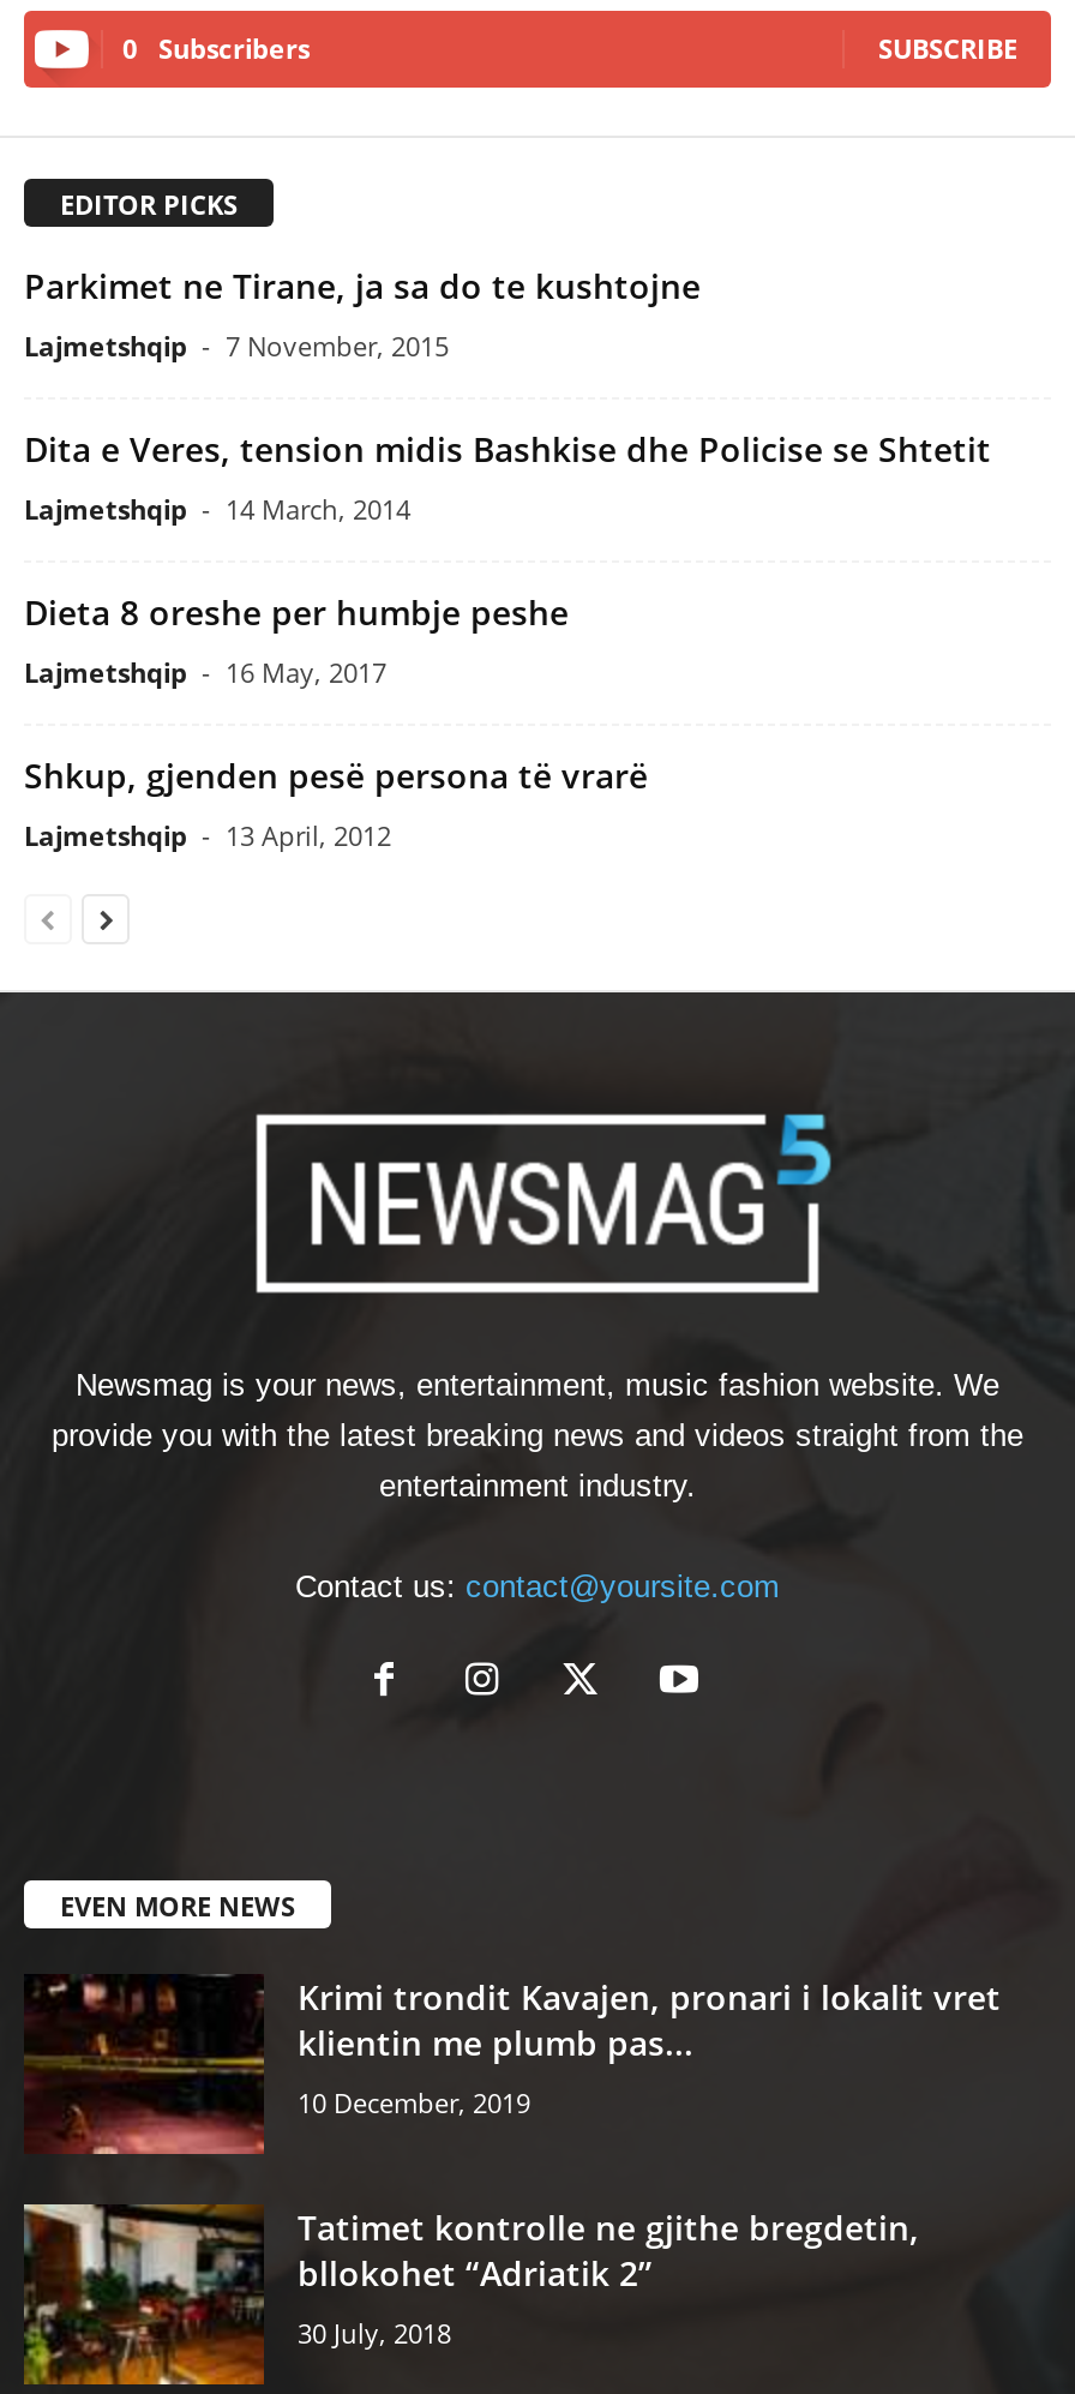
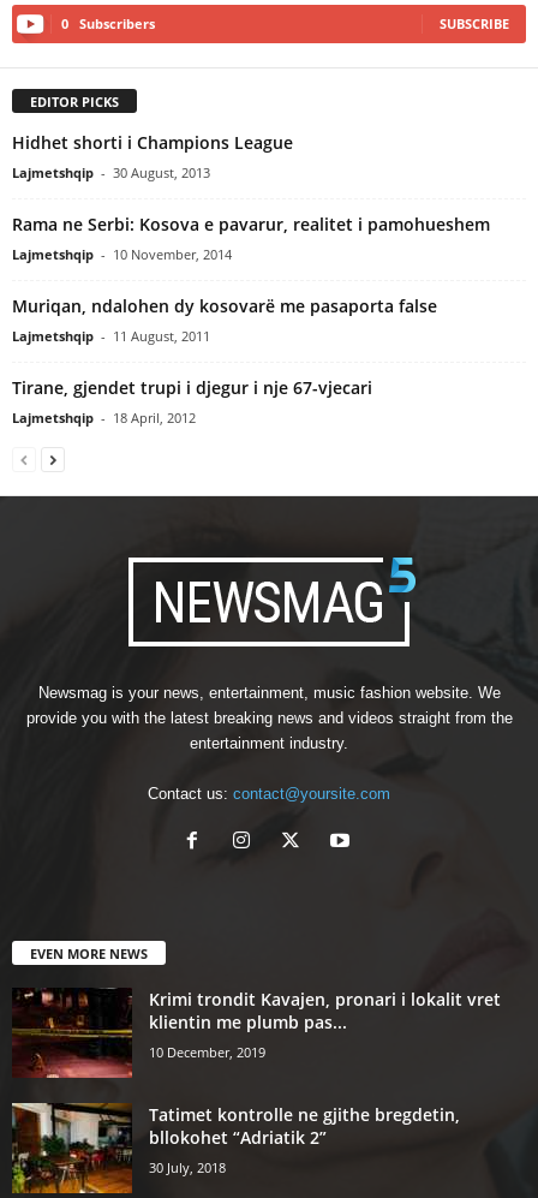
[24,262,701,363] Parkimet ne Tirane, ja sa do te kushtojne | Lajmetshqip - 7 November, 2015 -> [12,131,293,181] Hidhet shorti i Champions League | Lajmetshqip - 30 August, 2013
[24,425,991,526] Dita e Veres, tension midis Bashkise dhe Policise se Shtetit | Lajmetshqip - 14 March, 2014 -> [12,212,490,263] Rama ne Serbi: Kosova e pavarur, realitet i pamohueshem | Lajmetshqip - 10 November, 2014
[24,588,569,689] Dieta 8 oreshe per humbje peshe | Lajmetshqip - 16 May, 2017 -> [12,294,437,345] Muriqan, ndalohen dy kosovarë me pasaporta false | Lajmetshqip - 11 August, 2011
[24,752,648,852] Shkup, gjenden pesë persona të vrarë | Lajmetshqip - 13 April, 2012 -> [12,376,372,426] Tirane, gjendet trupi i djegur i nje 67-vjecari | Lajmetshqip - 18 April, 2012

